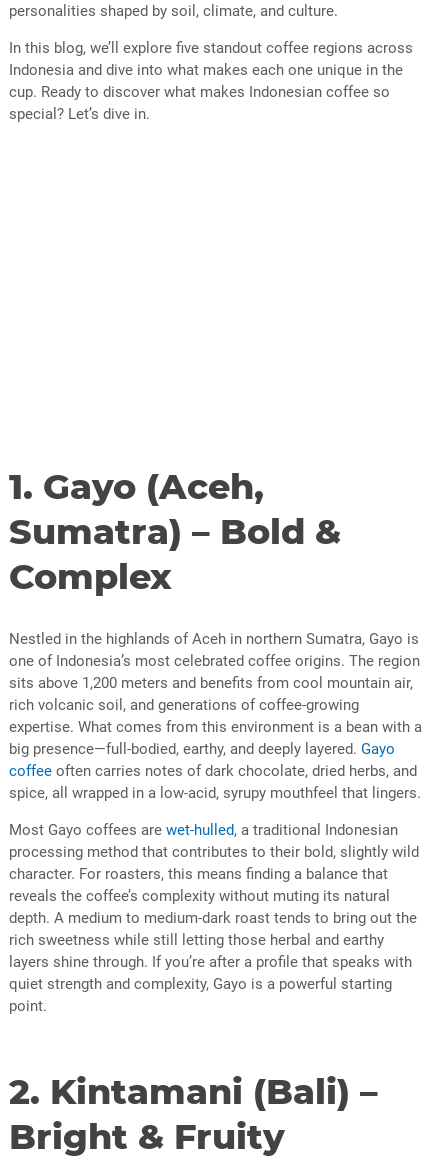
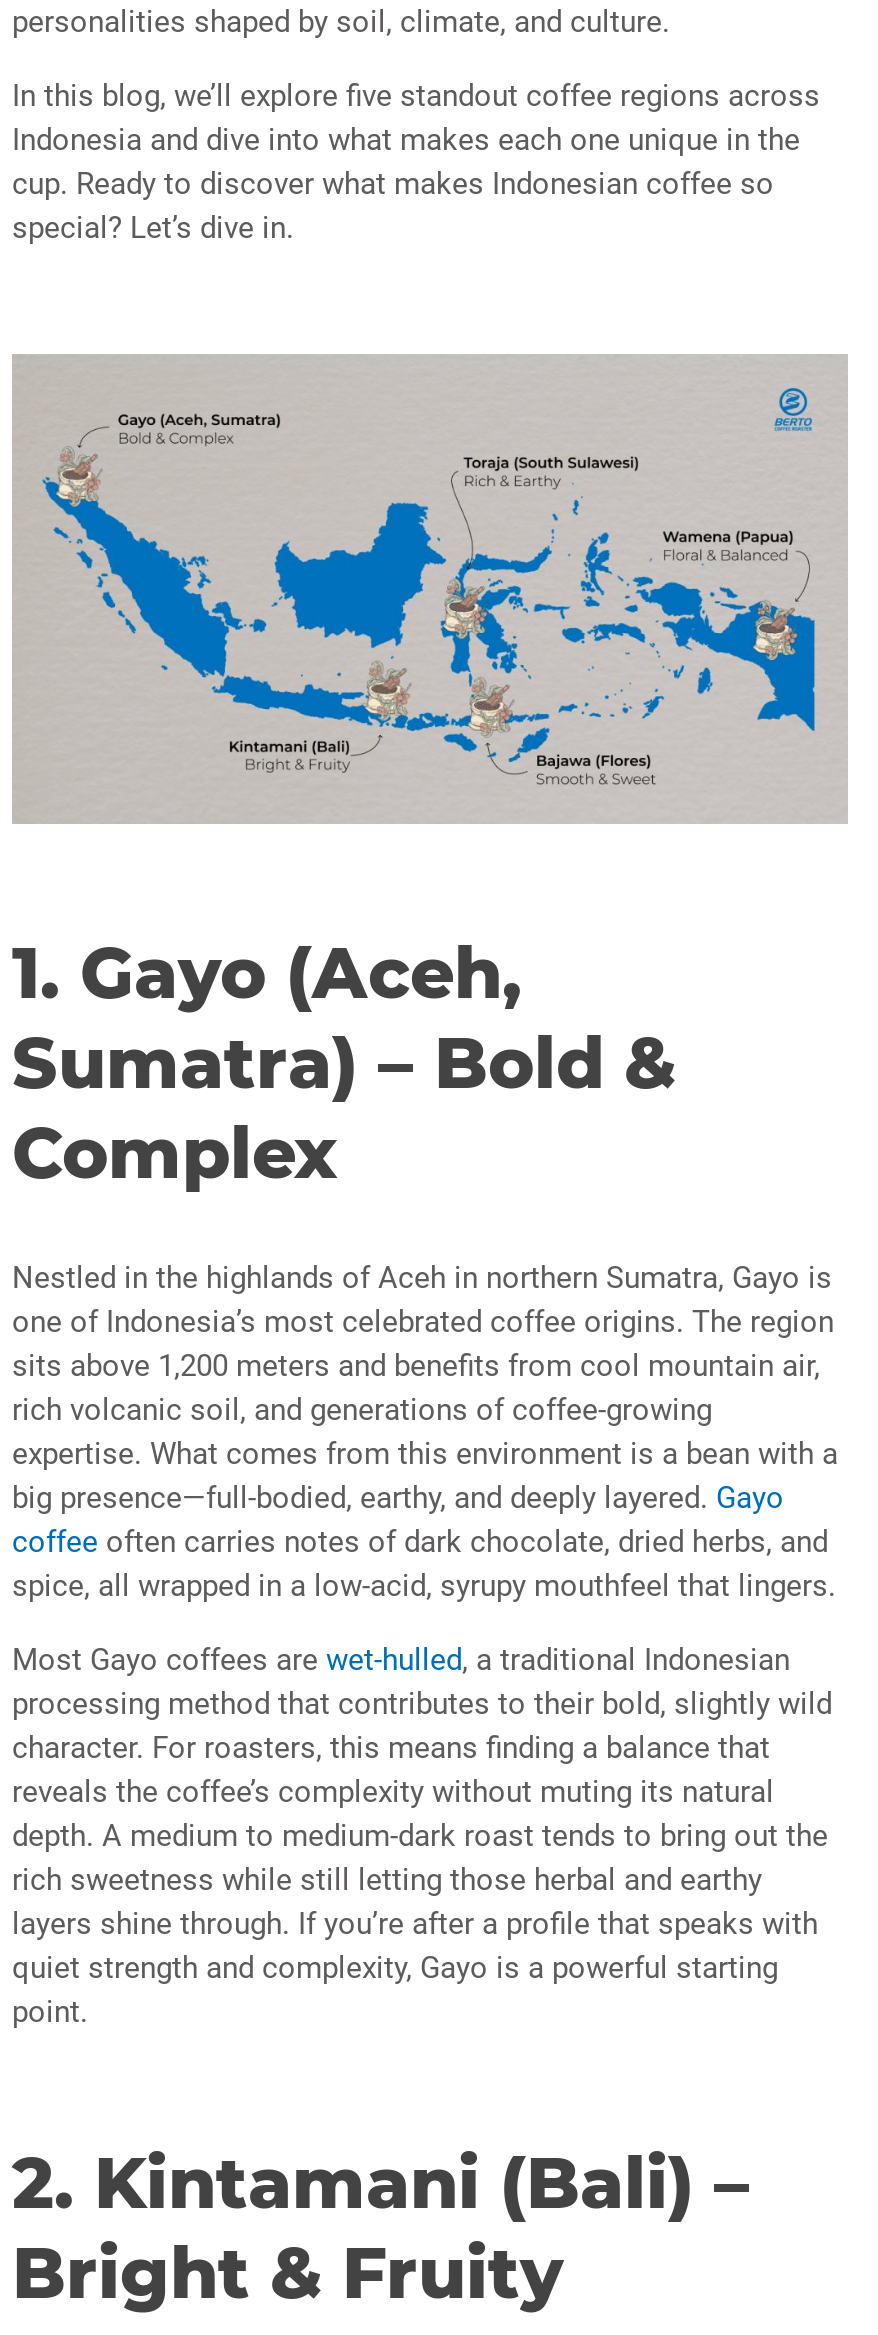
none -> [12,354,848,824] [image]

